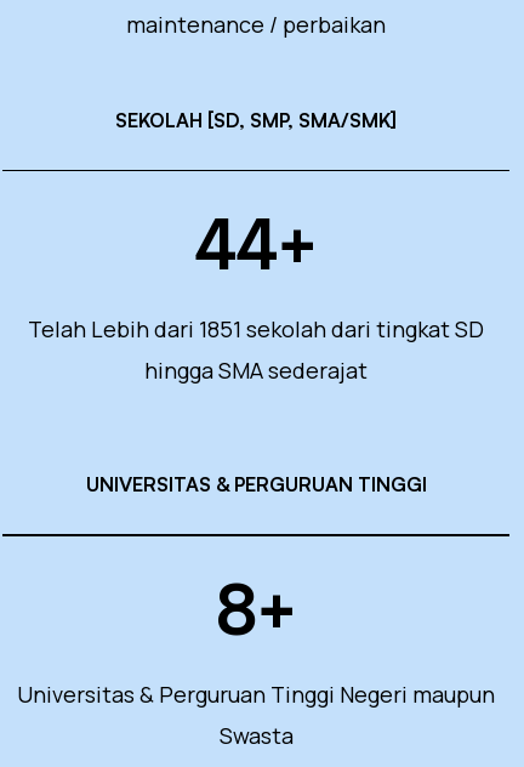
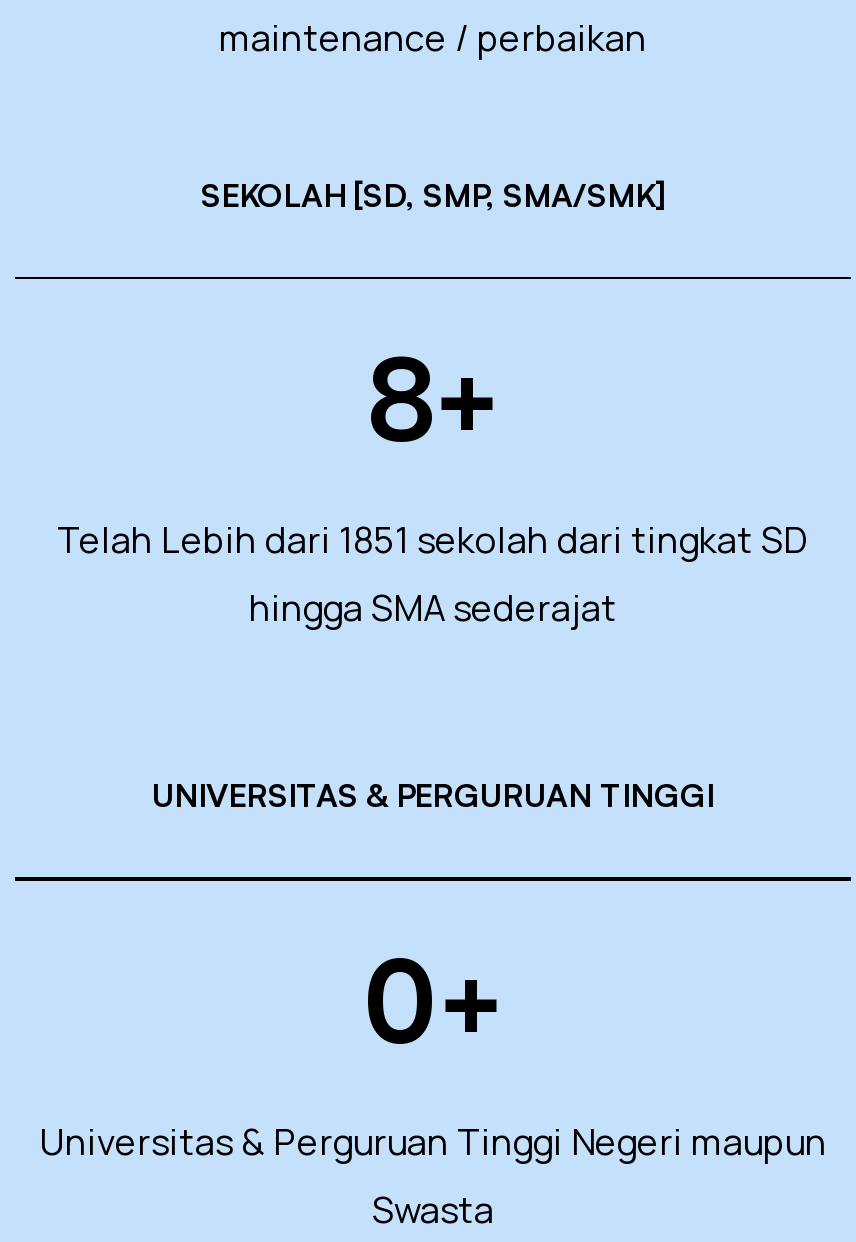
[195,197,317,291] 44+ -> [367,321,499,477] 8+
[216,561,296,656] 8+ -> [363,922,503,1078] 0+

